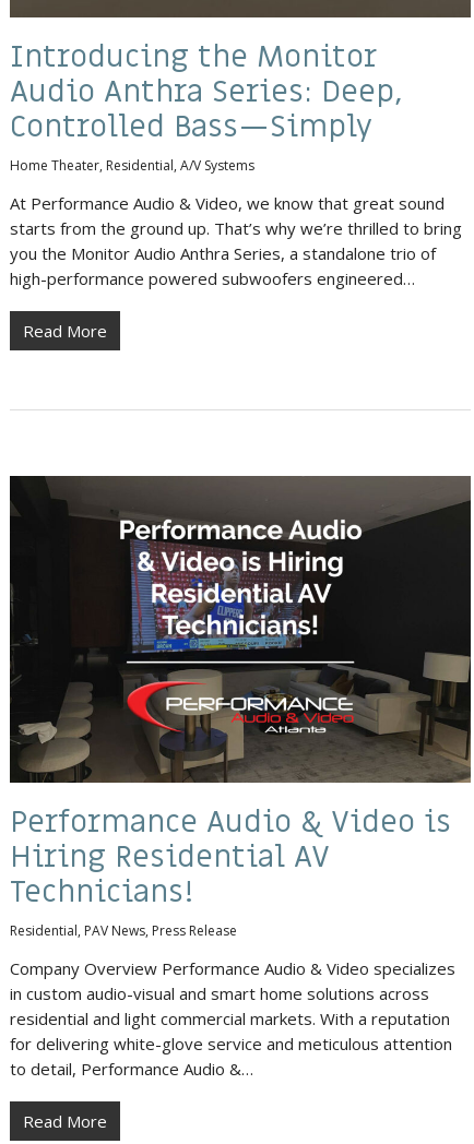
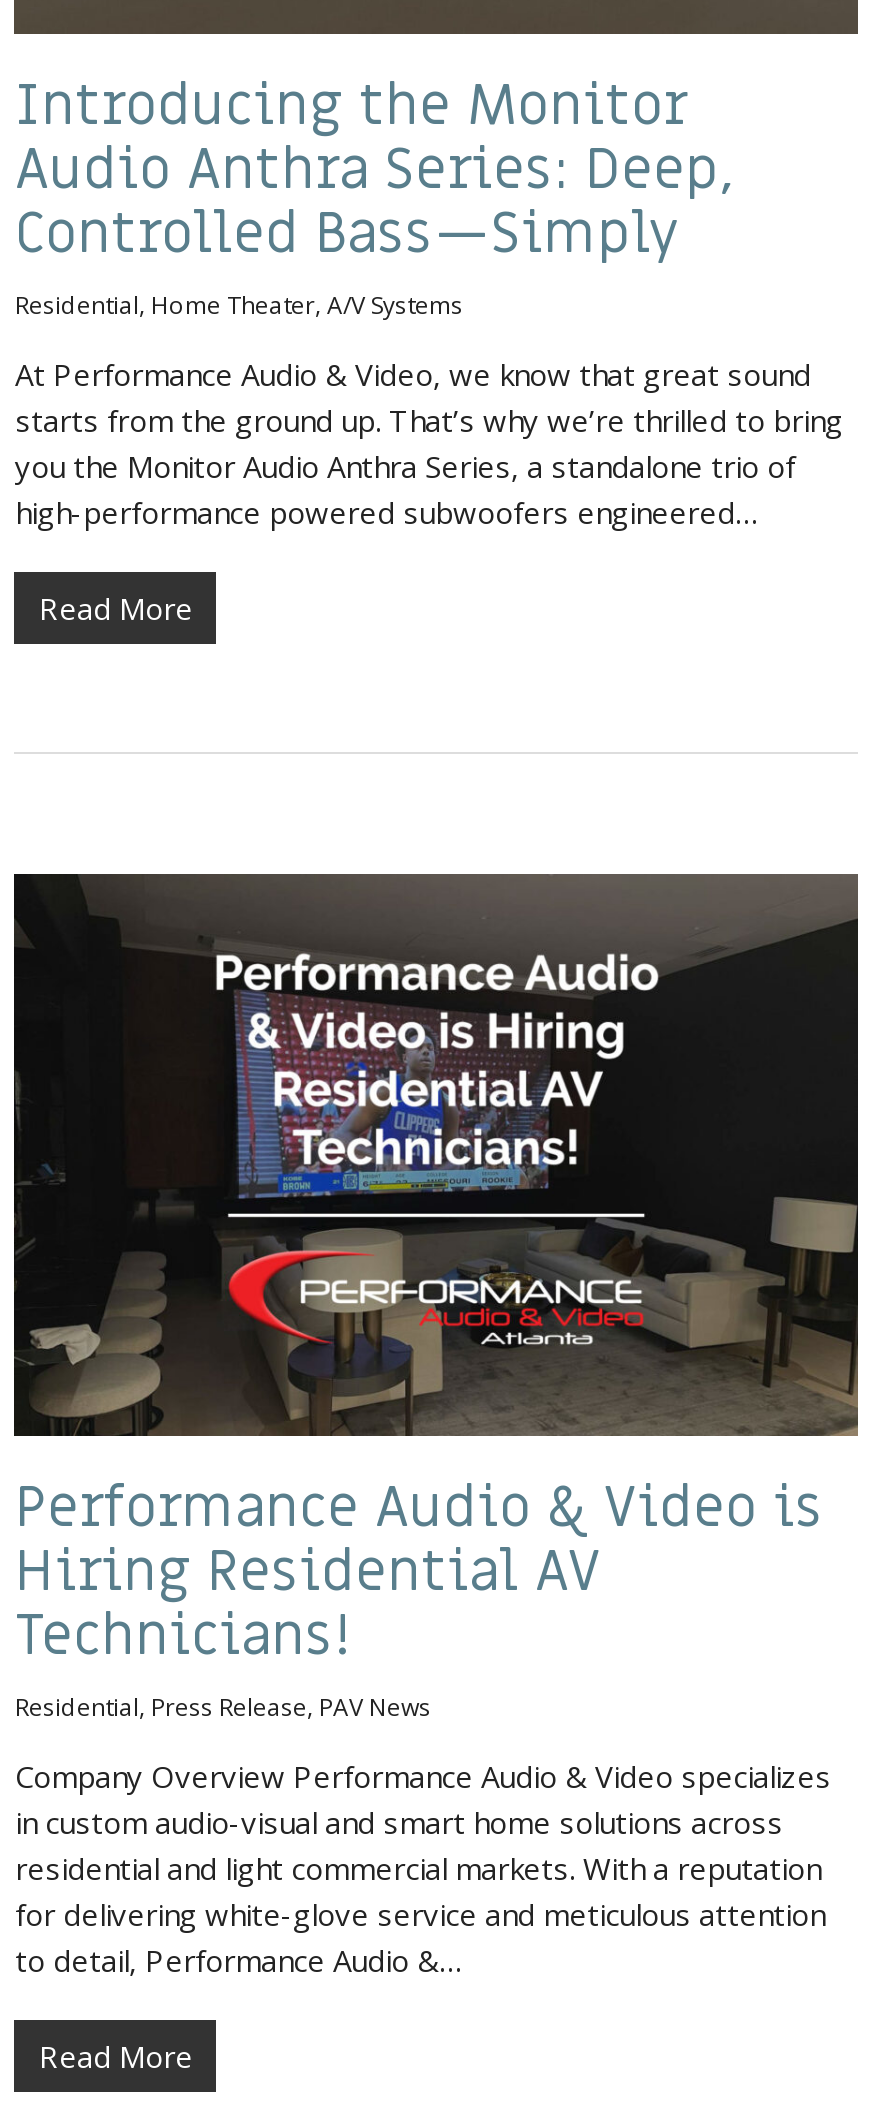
[10,156,255,175] Home Theater, Residential, A/V Systems -> [15,288,463,322] Residential, Home Theater, A/V Systems
[10,921,237,940] Residential, PAV News, Press Release -> [15,1690,431,1724] Residential, Press Release, PAV News

